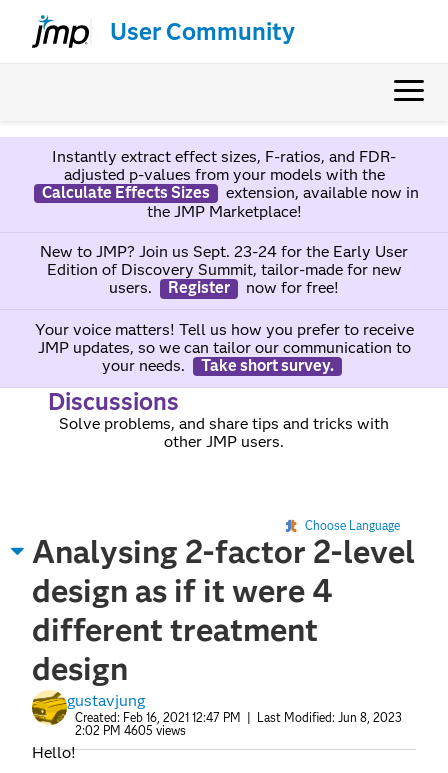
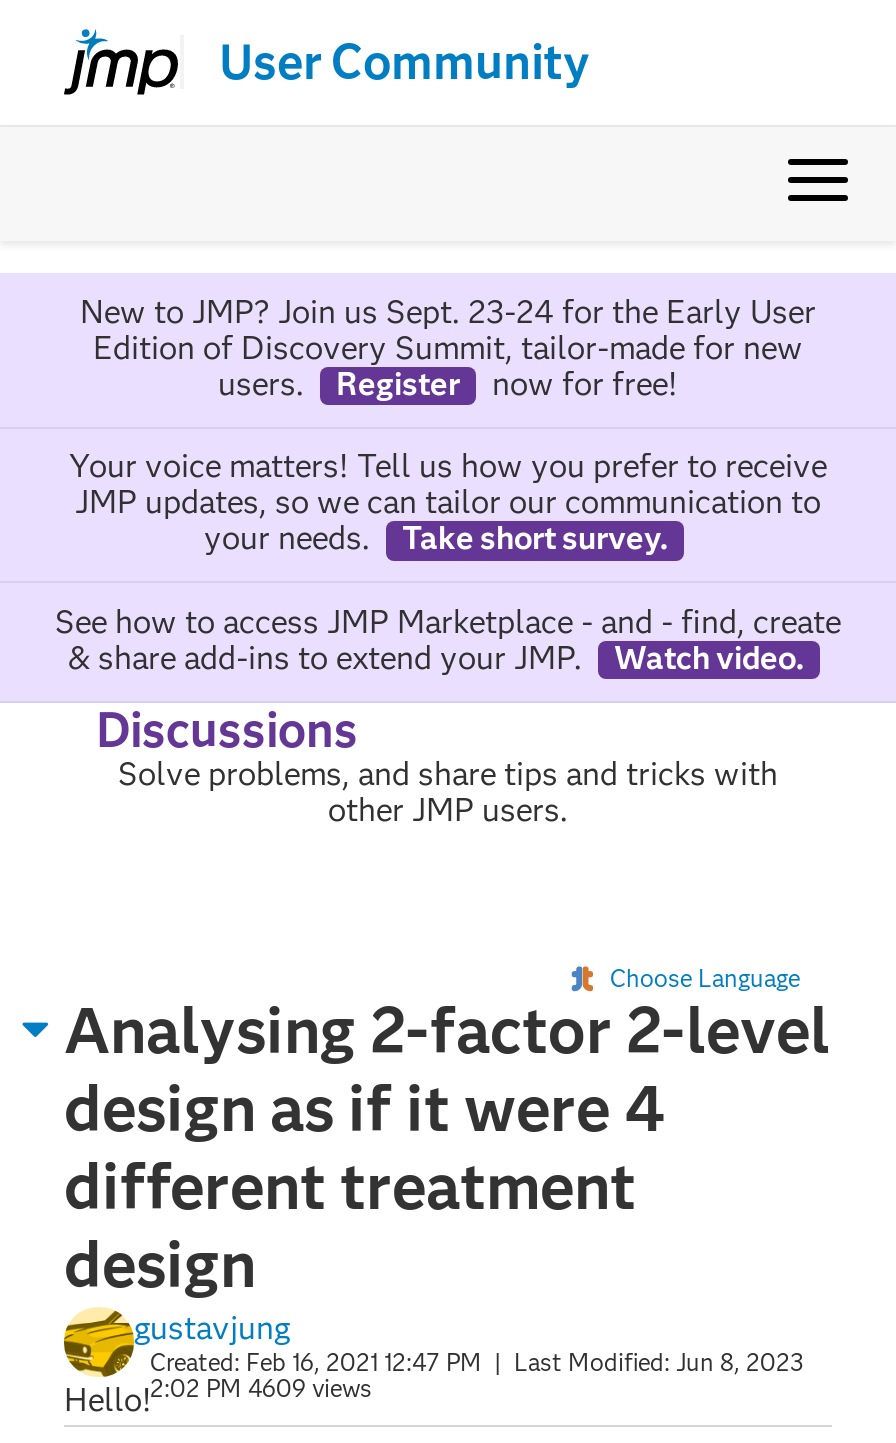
[41,147,418,221] Instantly extract effect sizes, F-ratios, and FDR- | adjusted p-values from your models with the | Calculate Effects Sizes | extension, available now in | the JMP Marketplace! -> none
moved [34,242,413,375] -> [69,293,827,557]: New to JMP? Join us Sept. 23-24 for the Early User | Edition of Discovery Summit, tailor-made for new | users. | ... | your needs. | Take short survey.
none -> [55,602,841,676] See how to access JMP Marketplace - and - find, create | & share add-ins to extend your JMP. | Watch video.
[75,723,186,738] 2:02 PM 4605 views -> [150,1373,372,1403] 2:02 PM 4609 views

